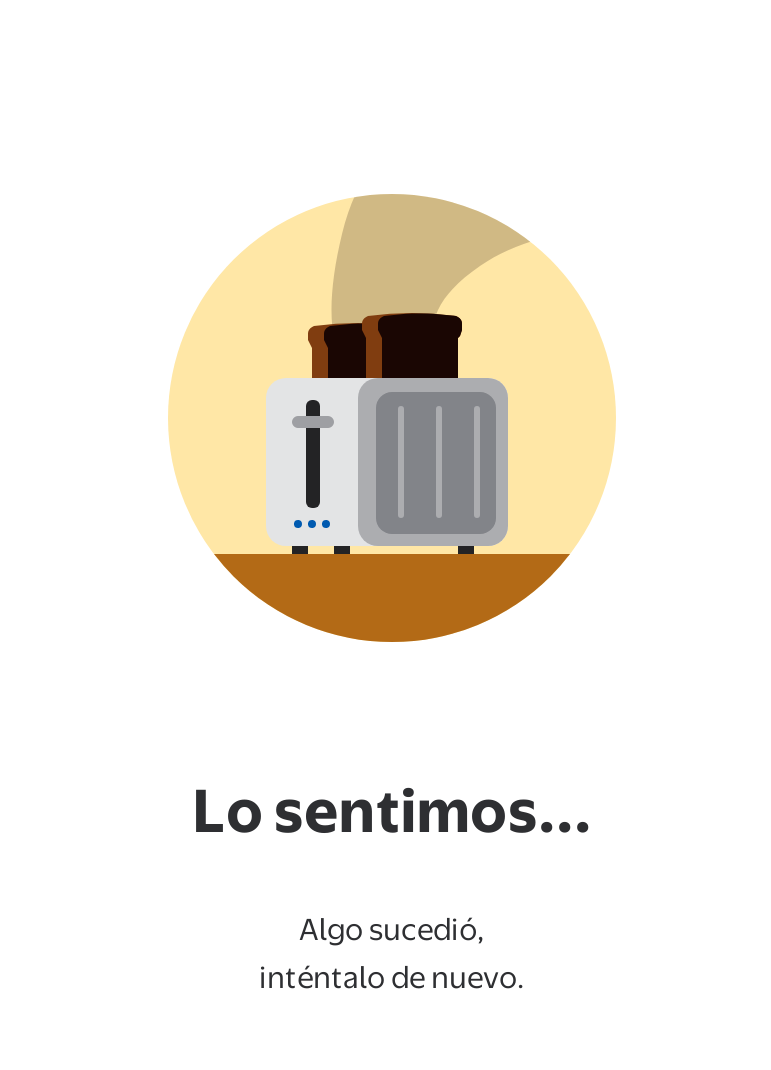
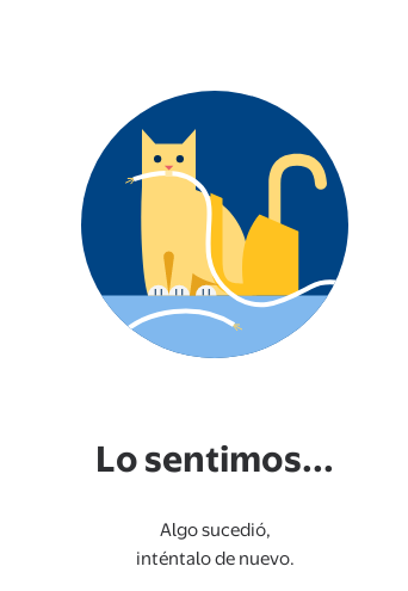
[168,192,616,644] [image] -> [80,90,350,359] [image]

